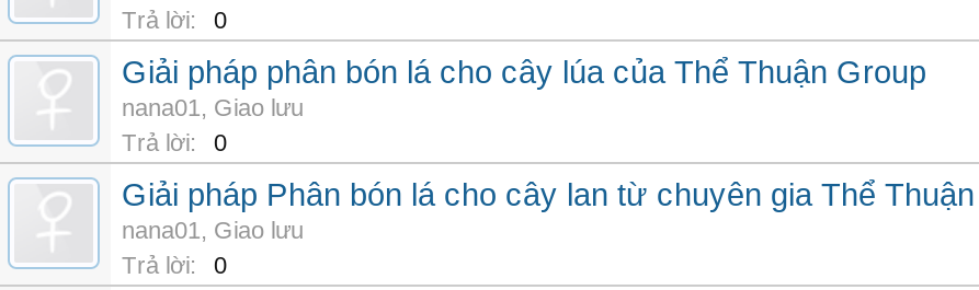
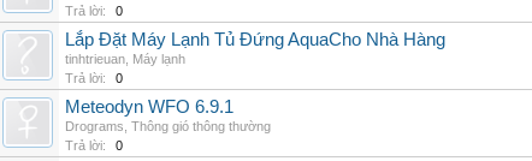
[122,55,926,120] Giải pháp phân bón lá cho cây lúa của Thể Thuận Group | nana01, Giao lưu -> [65,30,445,66] Lắp Đặt Máy Lạnh Tủ Đứng AquaCho Nhà Hàng | tinhtrieuan, Máy lạnh
[122,177,975,243] Giải pháp Phân bón lá cho cây lan từ chuyên gia Thể Thuận | nana01, Giao lưu -> [65,97,271,133] Meteodyn WFO 6.9.1 | Drograms, Thông gió thông thường

